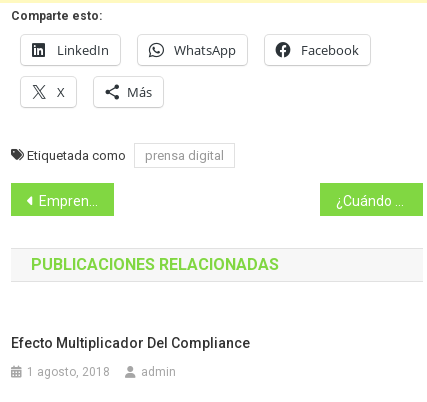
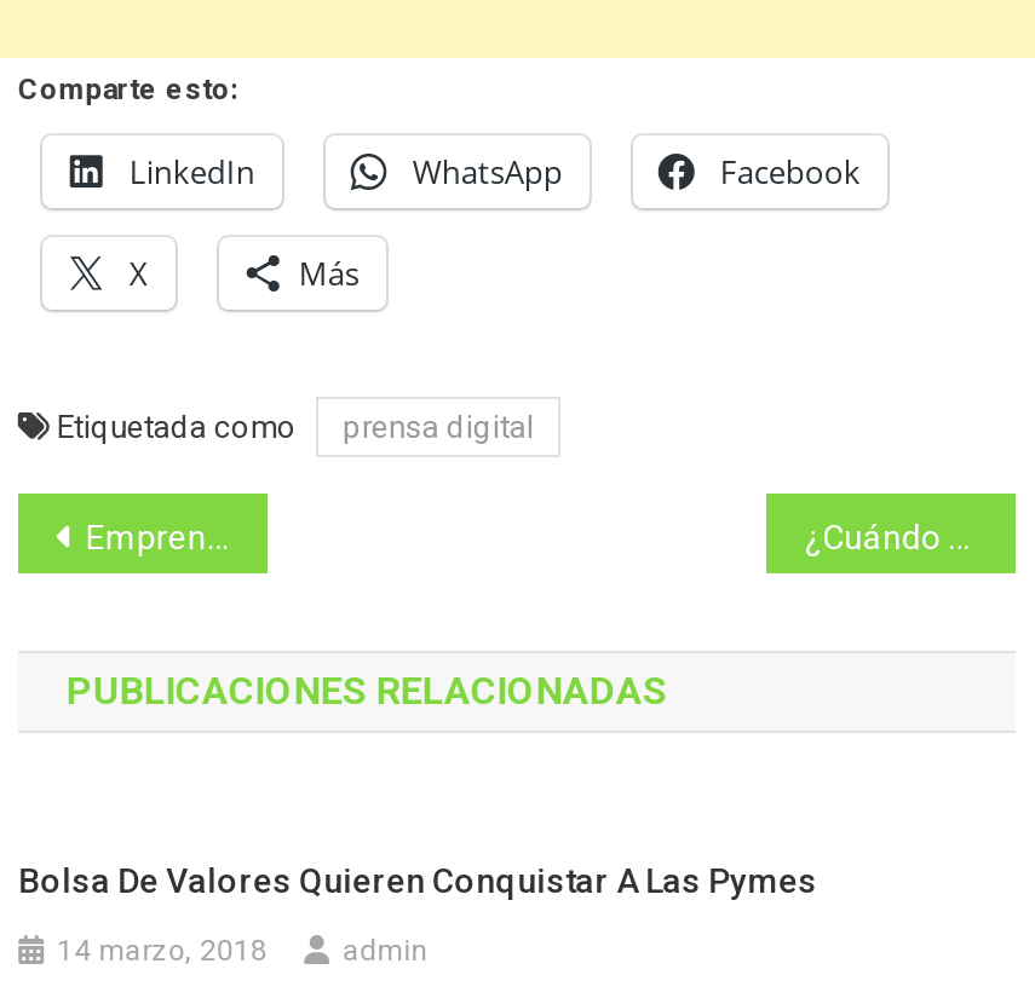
[11,335,250,351] Efecto Multiplicador Del Compliance -> [18,861,817,899] Bolsa De Valores Quieren Conquistar A Las Pymes
[27,365,110,379] 1 agosto, 2018 -> [57,933,268,967] 14 marzo, 2018

